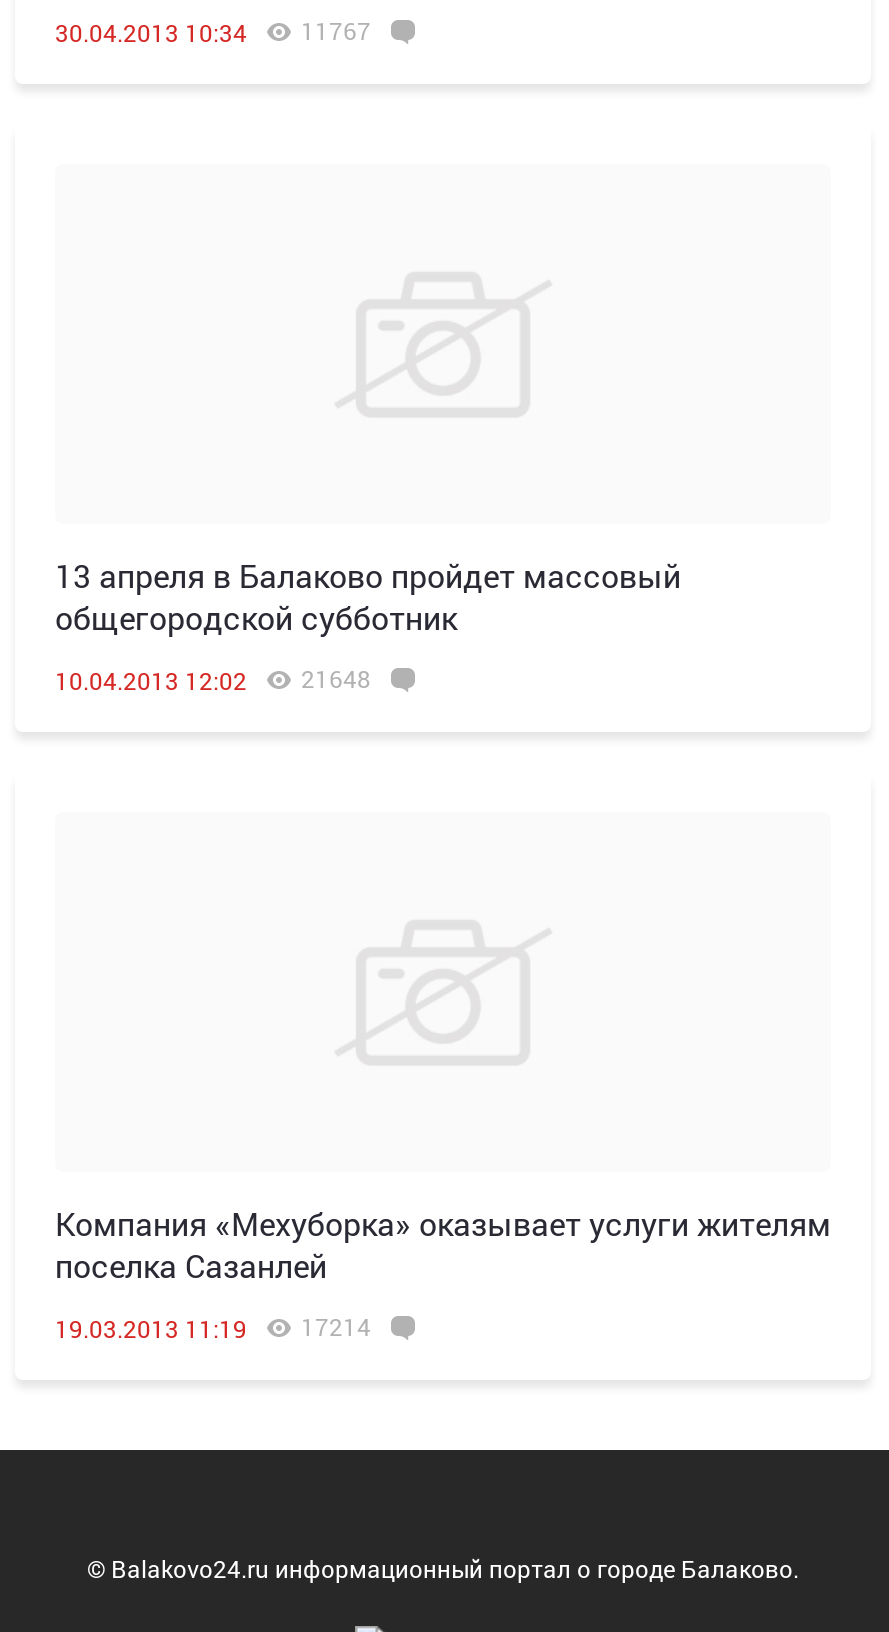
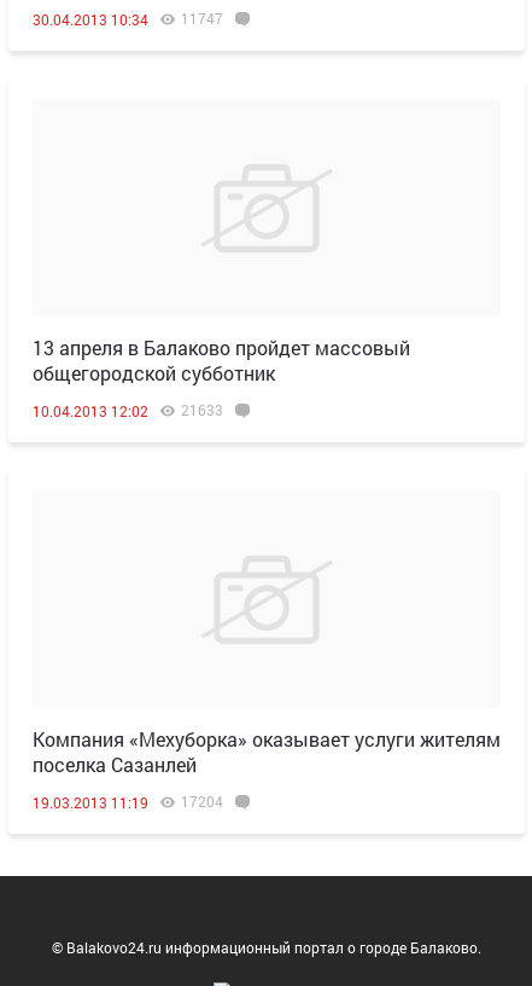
[55,14,371,48] 30.04.2013 10:34 11767 -> [33,8,223,29] 30.04.2013 10:34 11747
[55,662,371,696] 10.04.2013 12:02 21648 -> [33,400,223,420] 10.04.2013 12:02 21633
[55,1310,371,1344] 19.03.2013 11:19 17214 -> [33,791,223,812] 19.03.2013 11:19 17204

